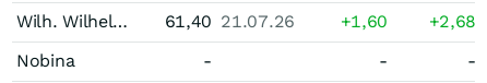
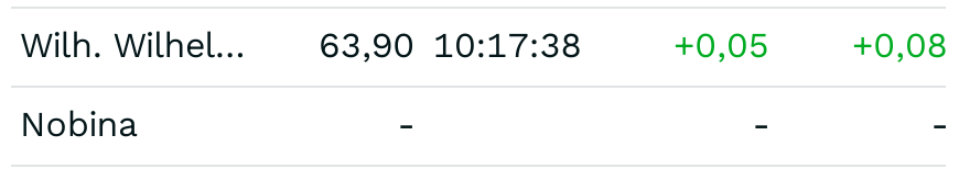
[164,11,295,32] 61,40 21.07.26 -> [319,24,582,66] 63,90 10:17:38
[340,11,388,32] +1,60 -> [674,24,769,66] +0,05
[429,11,476,32] +2,68 -> [852,24,948,66] +0,08

